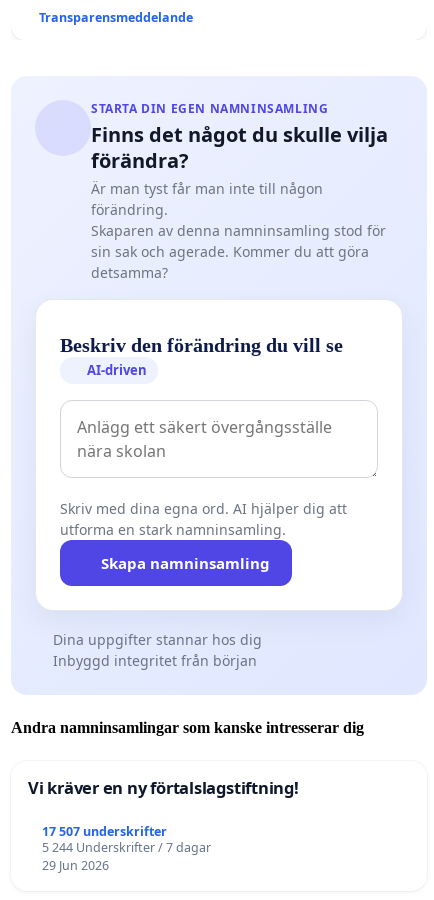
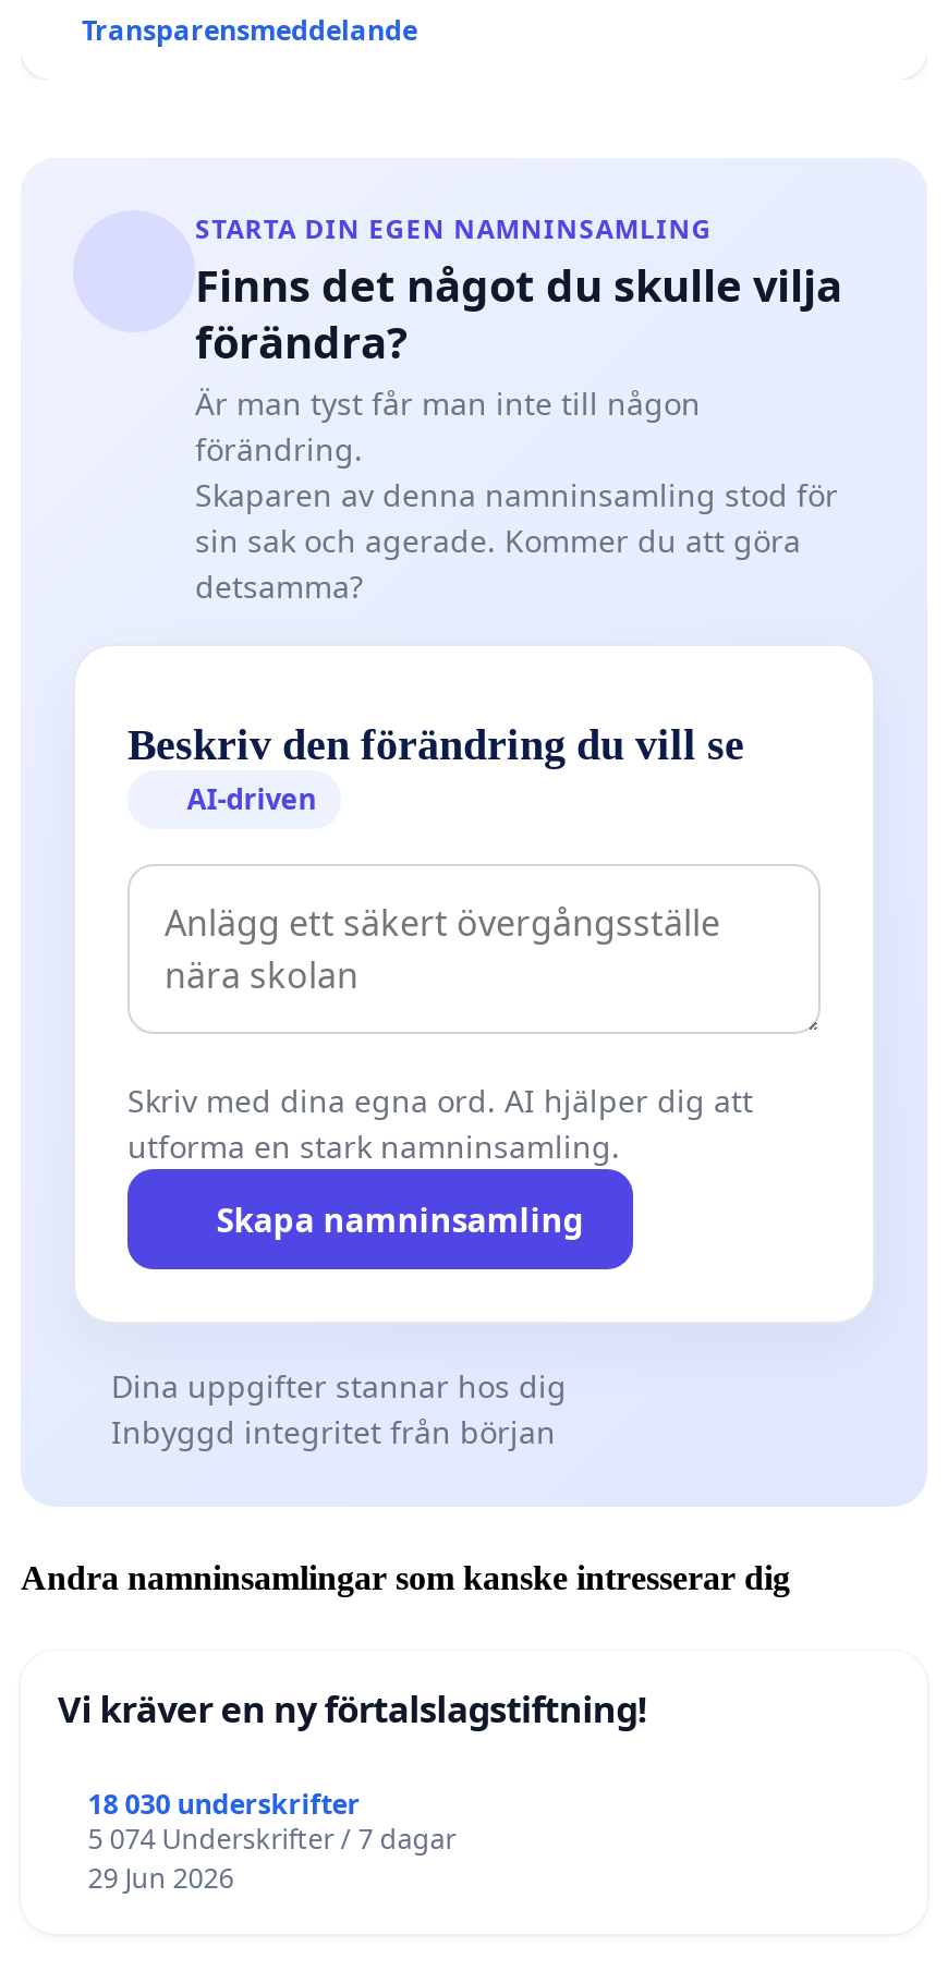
[42,823,167,840] 17 507 underskrifter -> [88,1786,360,1823] 18 030 underskrifter
[42,839,211,856] 5 244 Underskrifter / 7 dagar -> [88,1821,456,1858] 5 074 Underskrifter / 7 dagar

